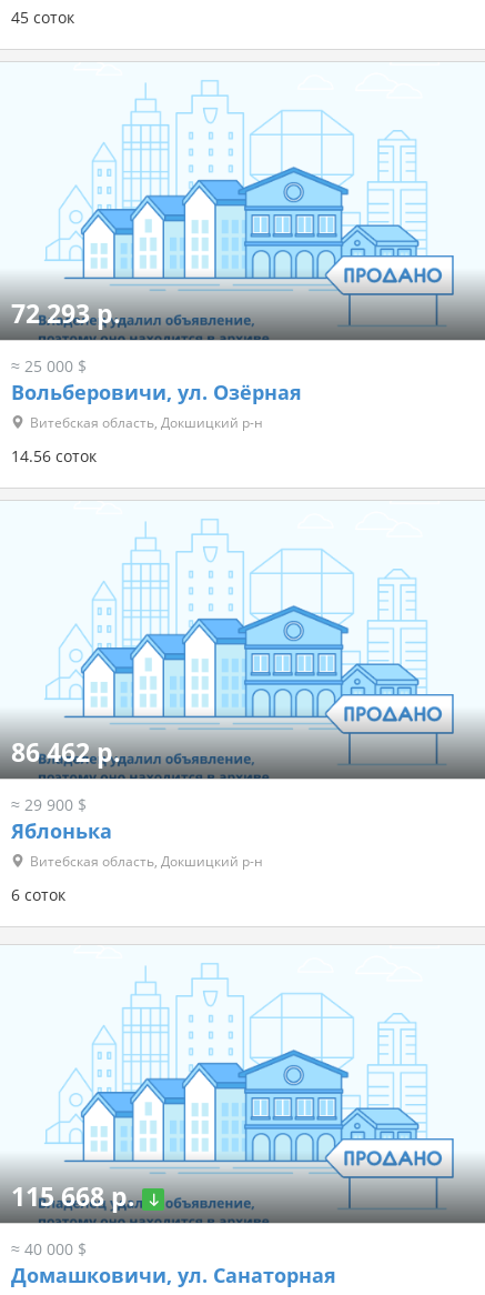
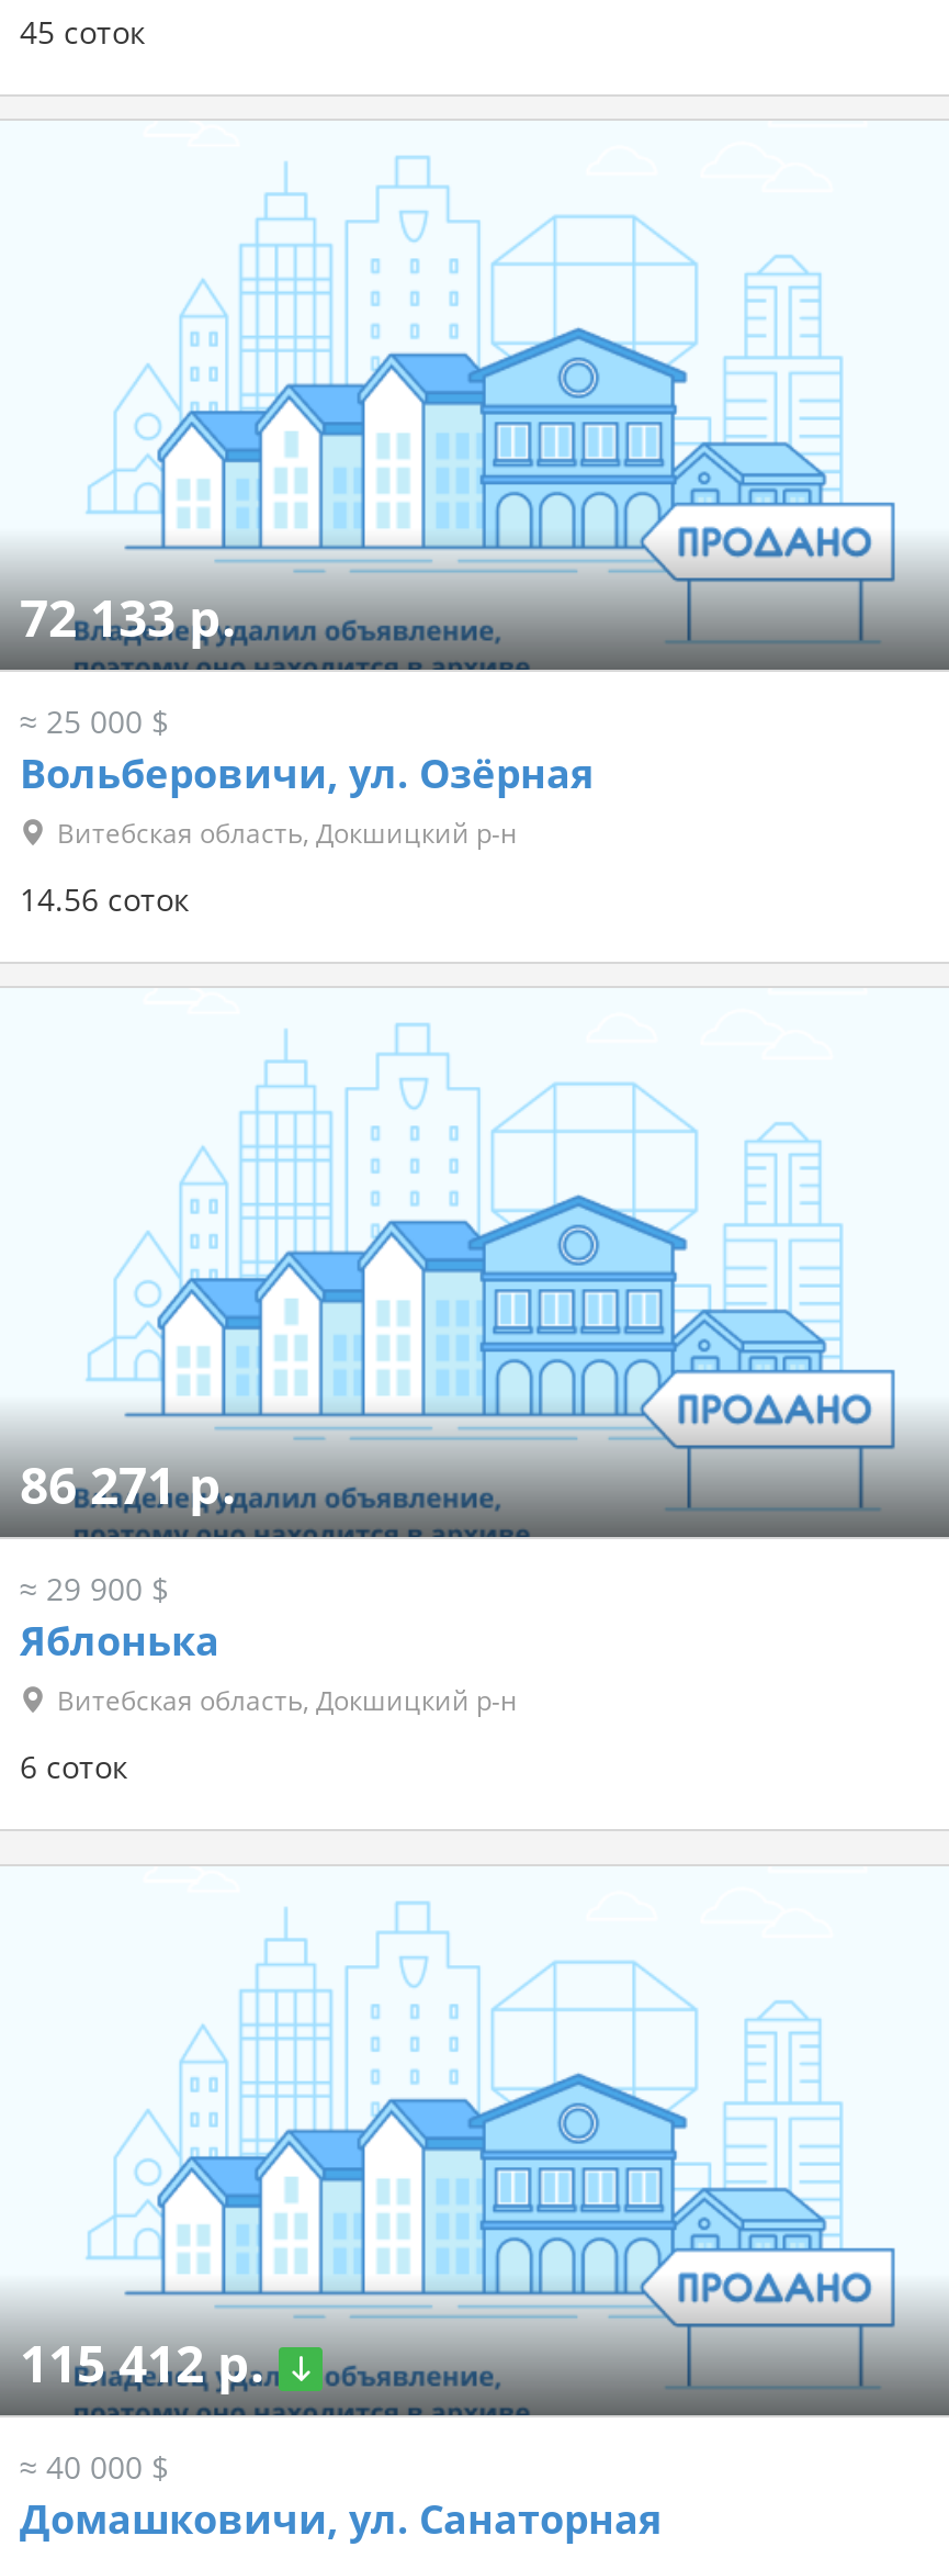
[11,296,121,331] 72 293 р. -> [20,583,237,653] 72 133 р.
[11,734,121,770] 86 462 р. -> [20,1450,237,1520] 86 271 р.
[11,1179,142,1214] 115 668 р. -> [20,2328,279,2398] 115 412 р.

